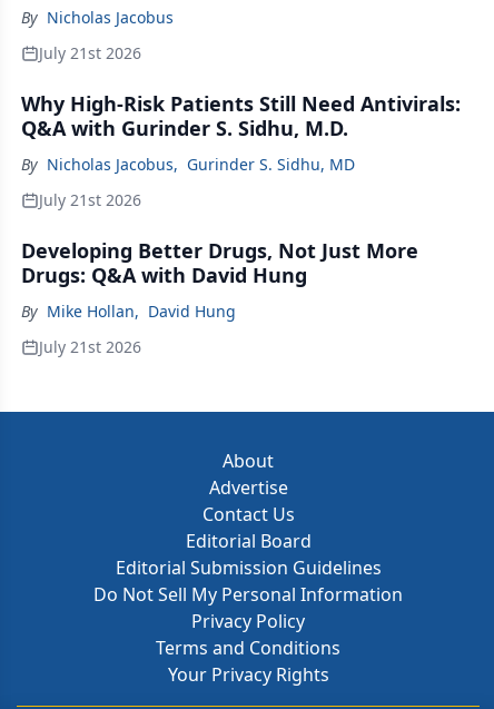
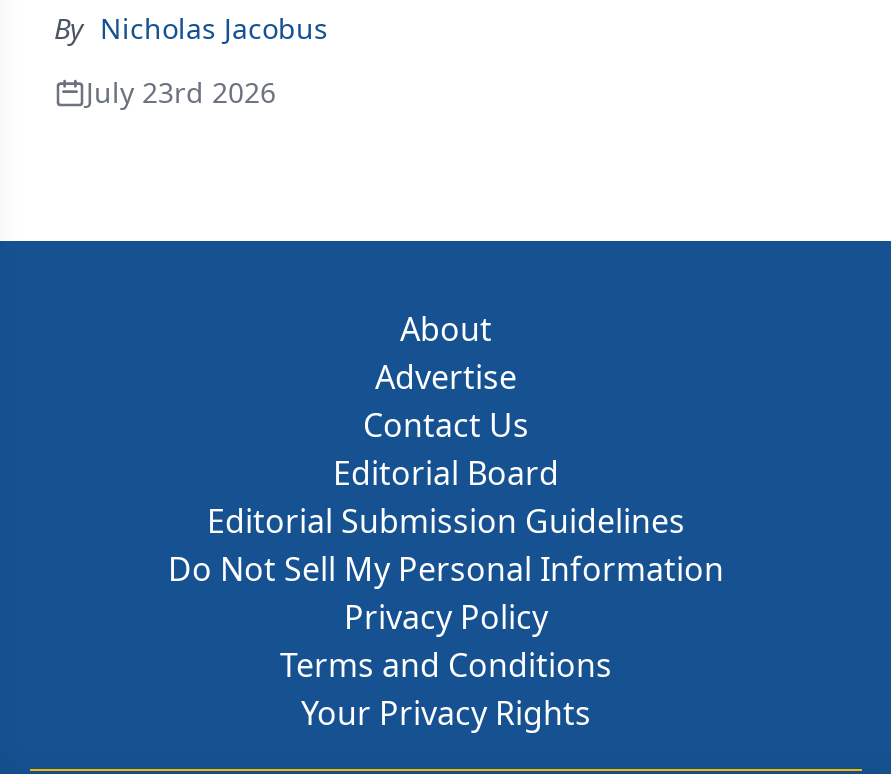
[21,42,461,357] July 21st 2026 | Why High-Risk Patients Still Need Antivirals: | Q&A with Gurinder S. Sidhu, M.D. | By Nicholas Jacobus, Gurinder S. Sidhu, MD | July 21st 2026 | Developing Better Drugs, Not Just More | Drugs: Q&A with David Hung | By Mike Hollan, David Hung | July 21st 2026 -> [86,73,276,111] July 23rd 2026

